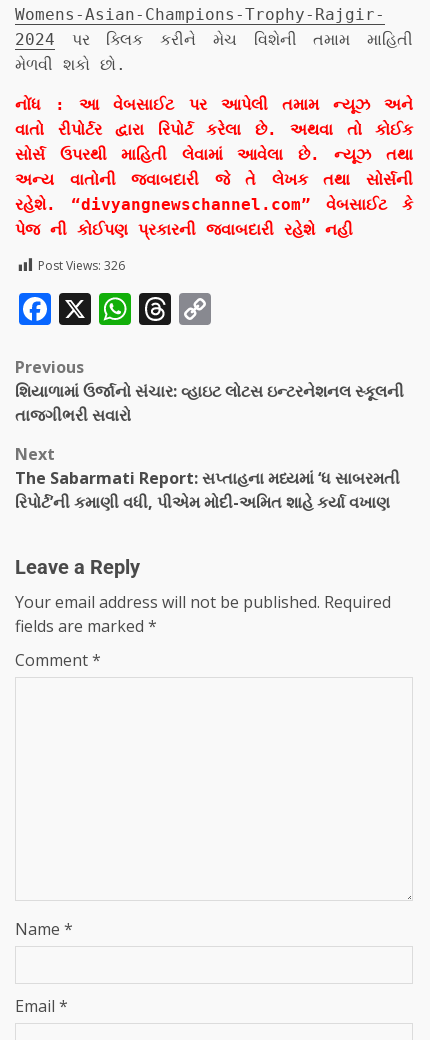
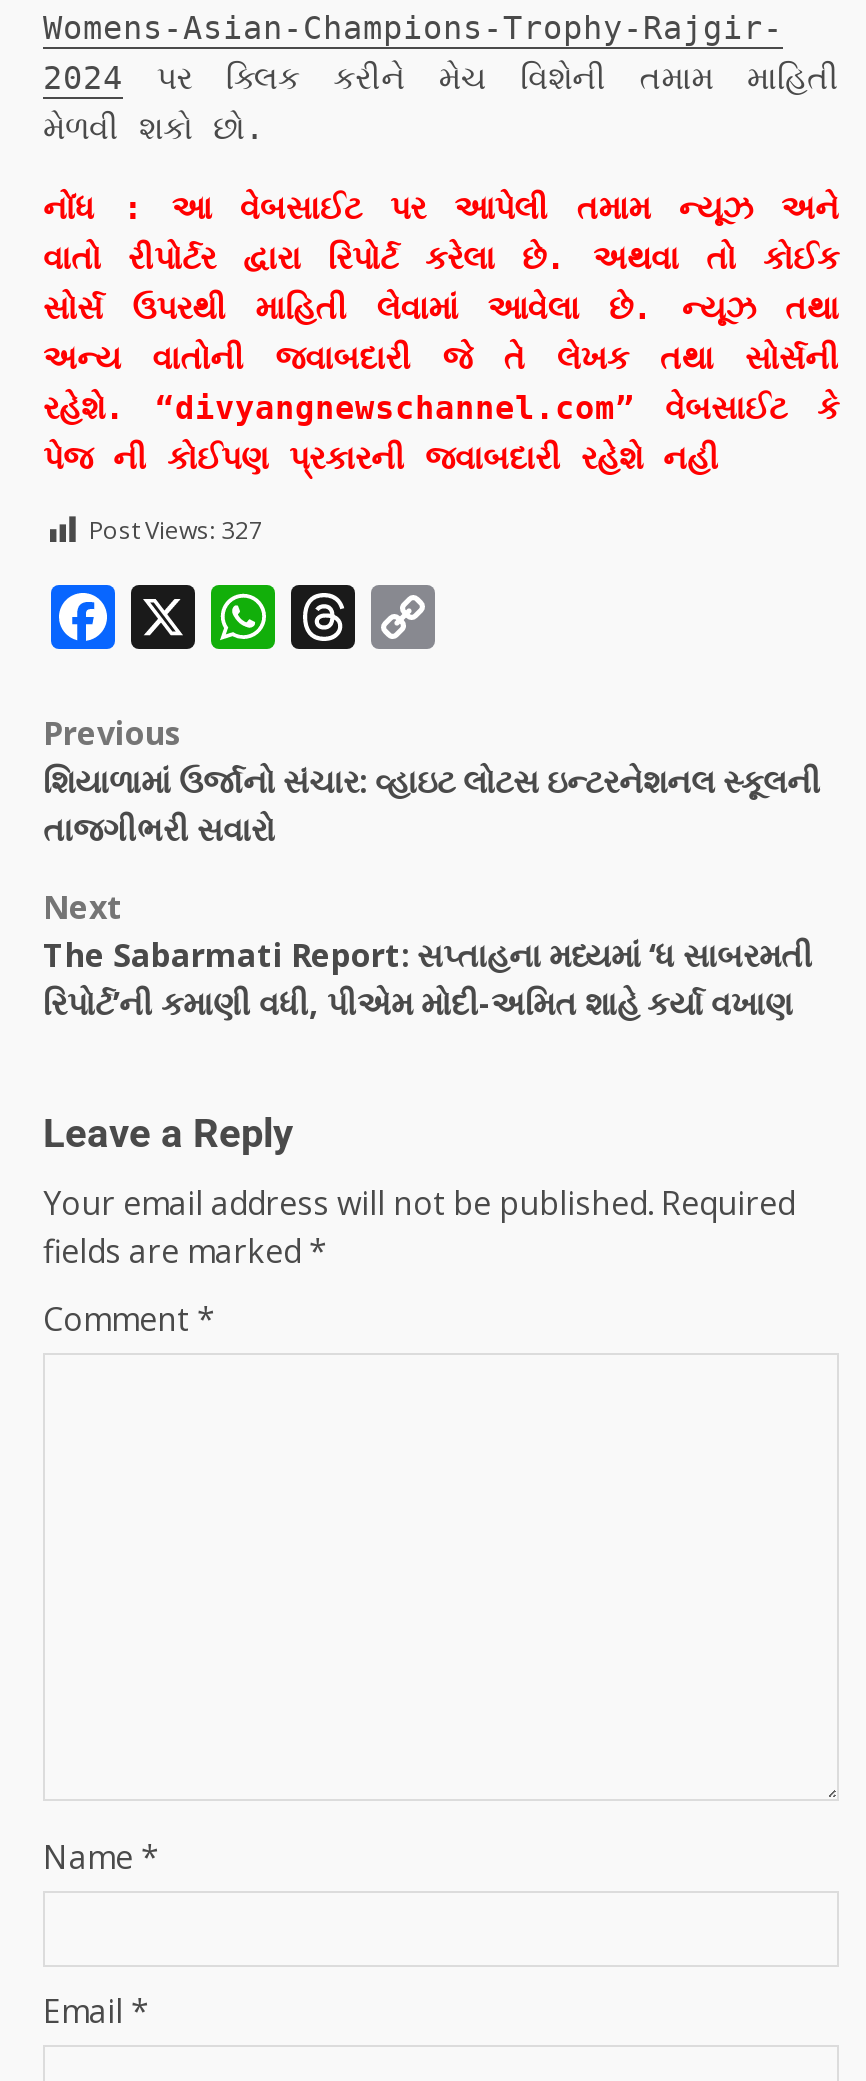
[38,257,125,274] Post Views: 326 -> [89,513,263,547] Post Views: 327

